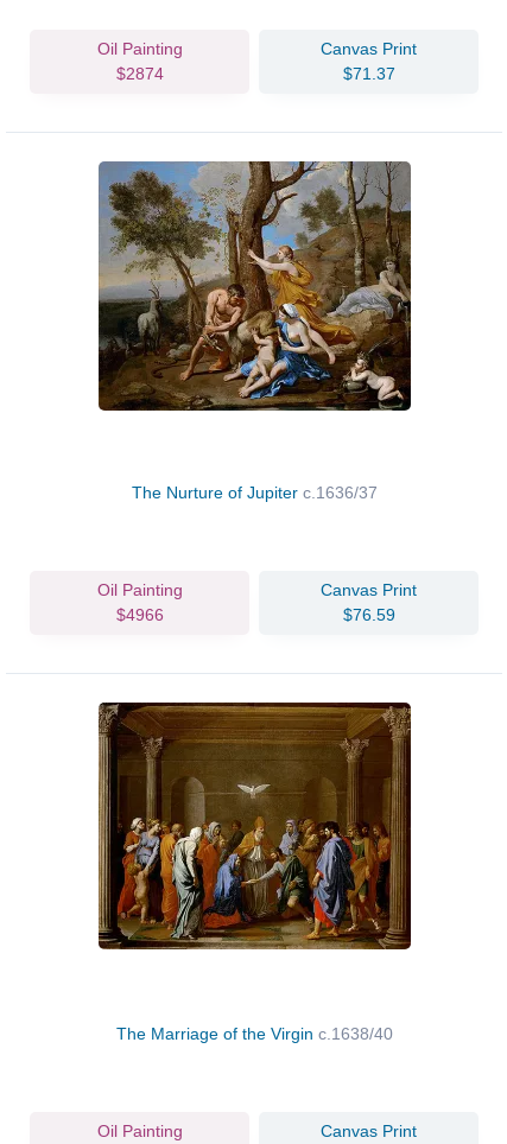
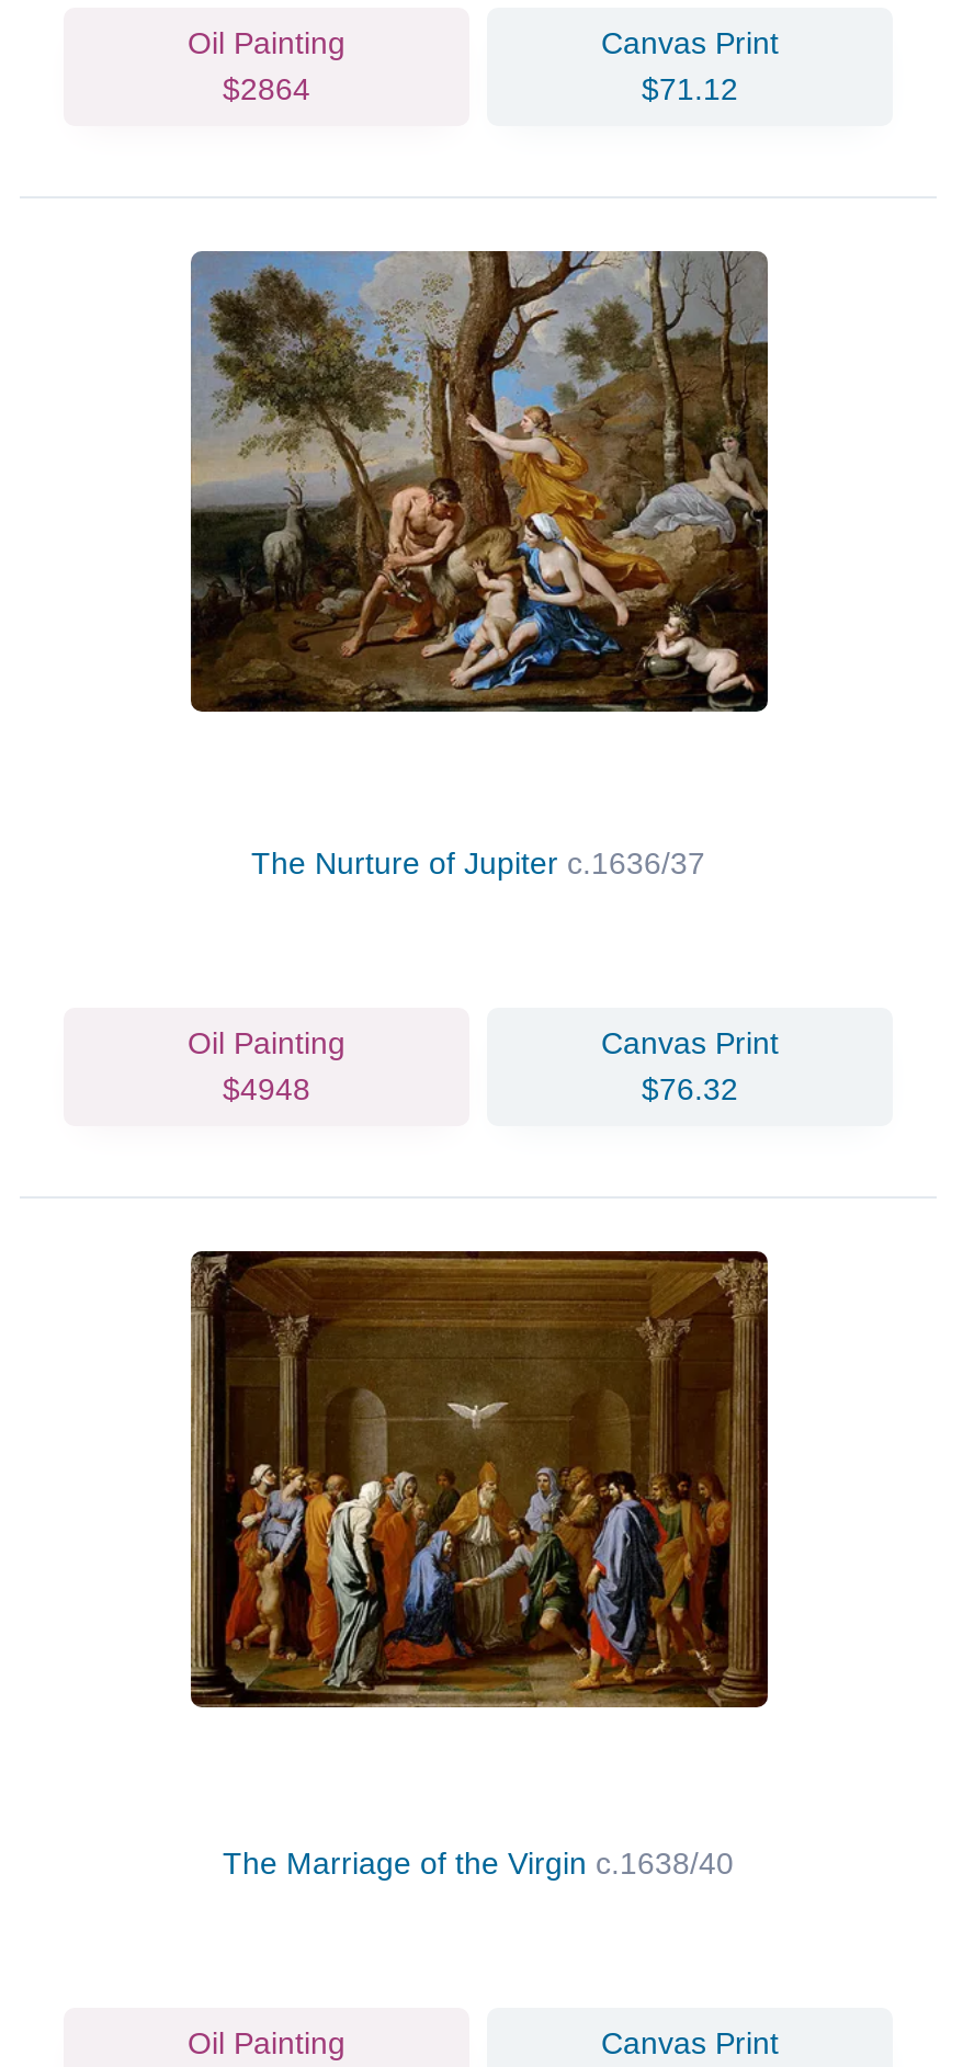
[116,64,163,83] $2874 -> [223,71,310,106] $2864
[343,64,395,83] $71.37 -> [642,71,738,106] $71.12
[116,605,163,624] $4966 -> [223,1071,310,1106] $4948
[343,605,395,624] $76.59 -> [642,1071,738,1106] $76.32

